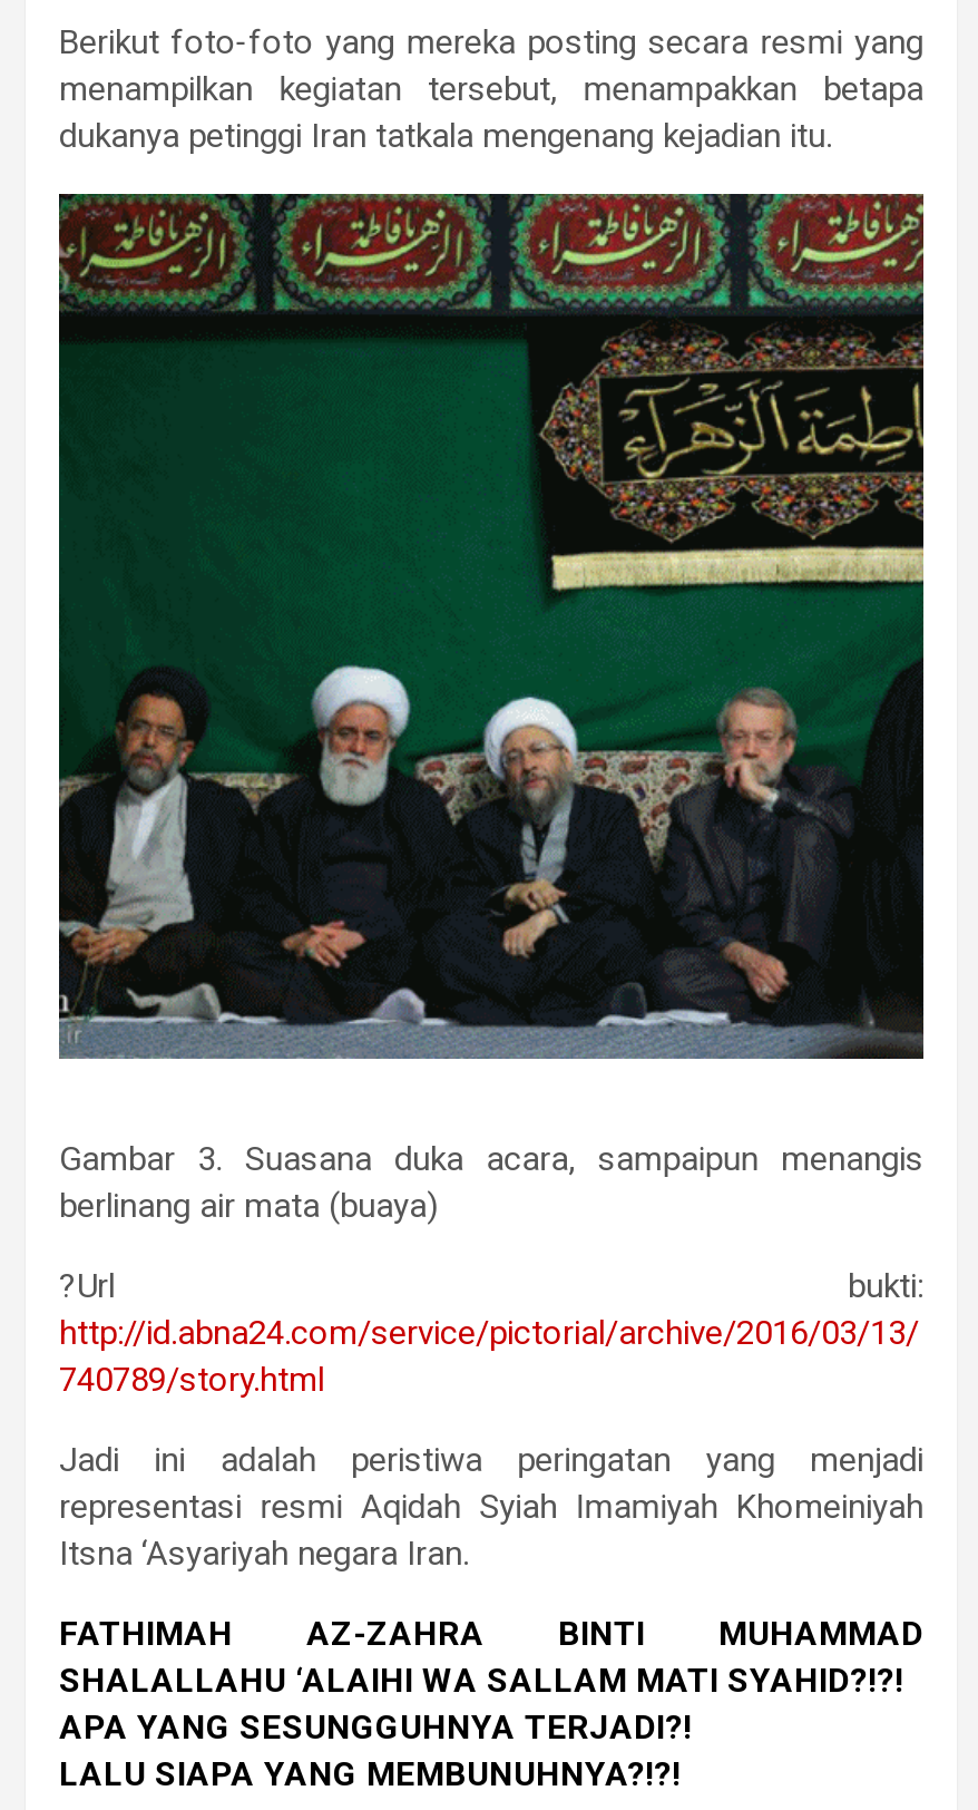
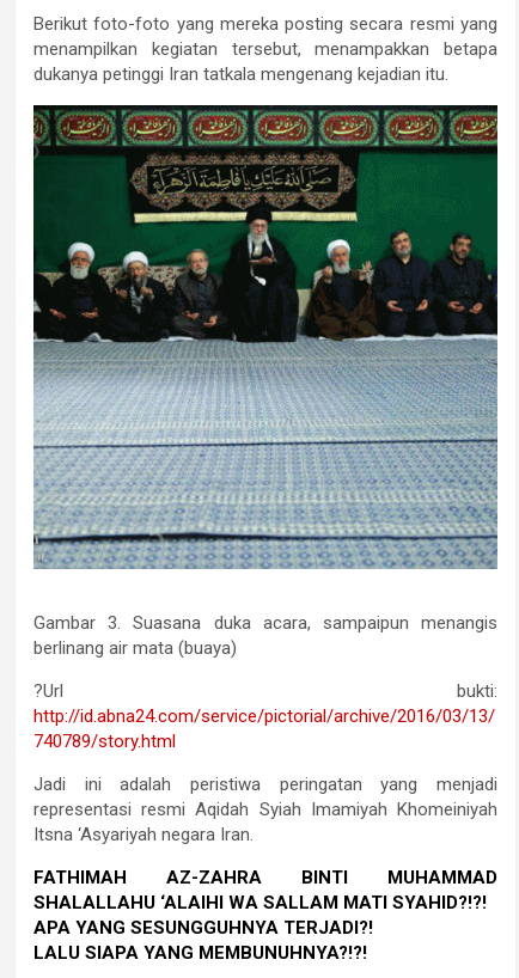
[57,192,926,1061] [image] -> [32,104,499,570] [image]

